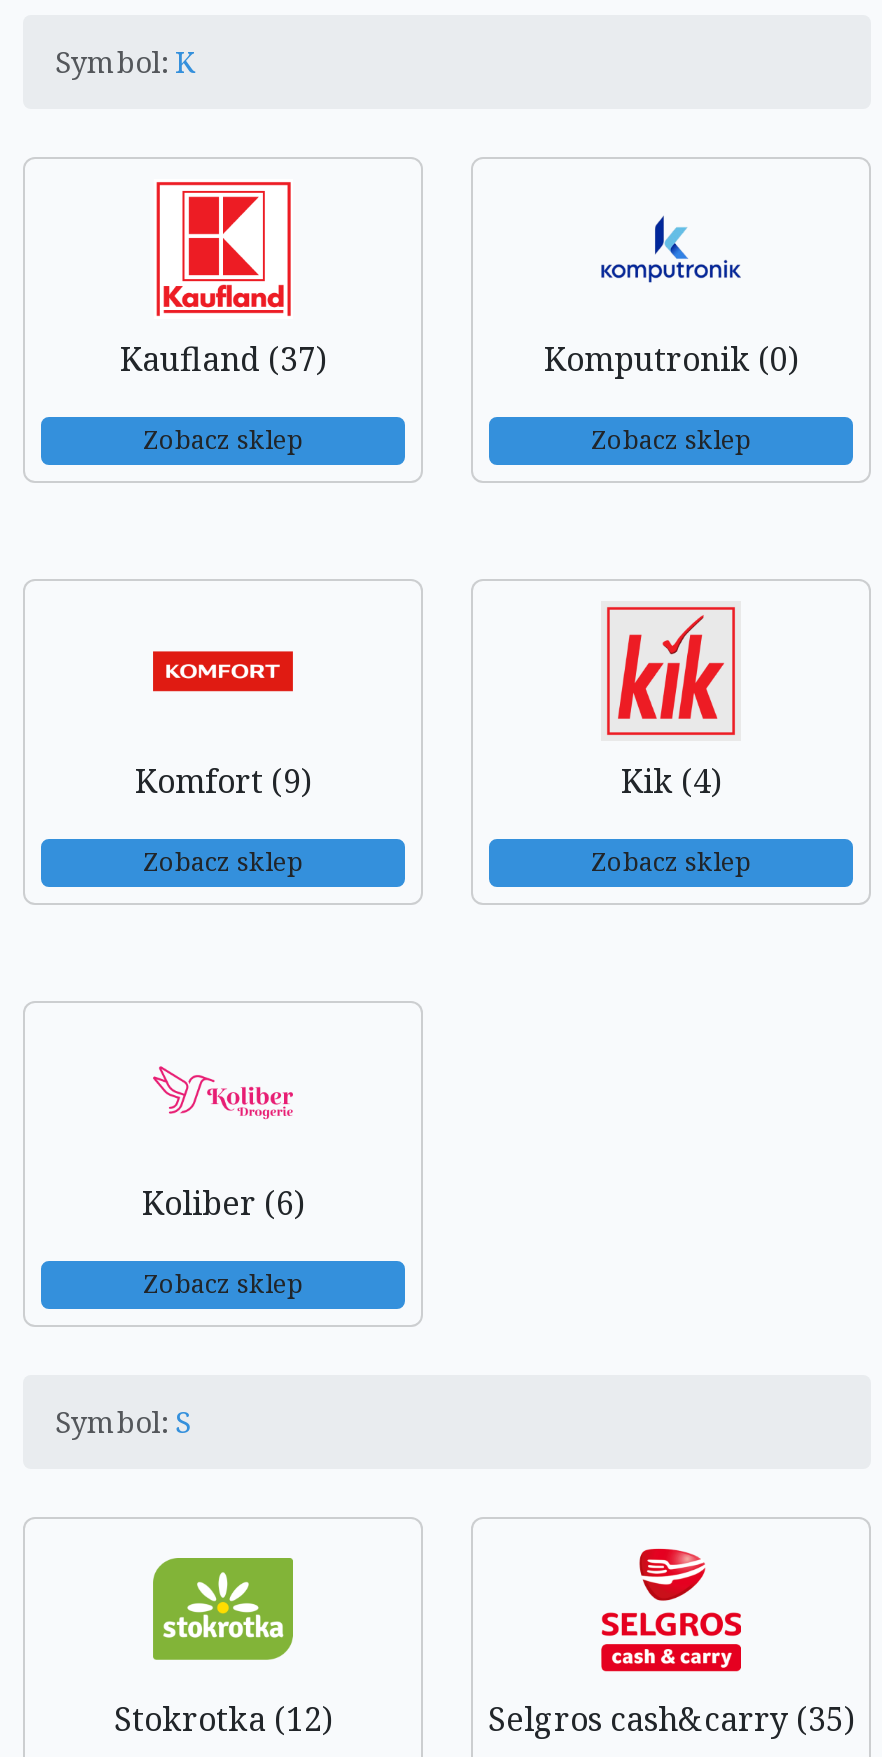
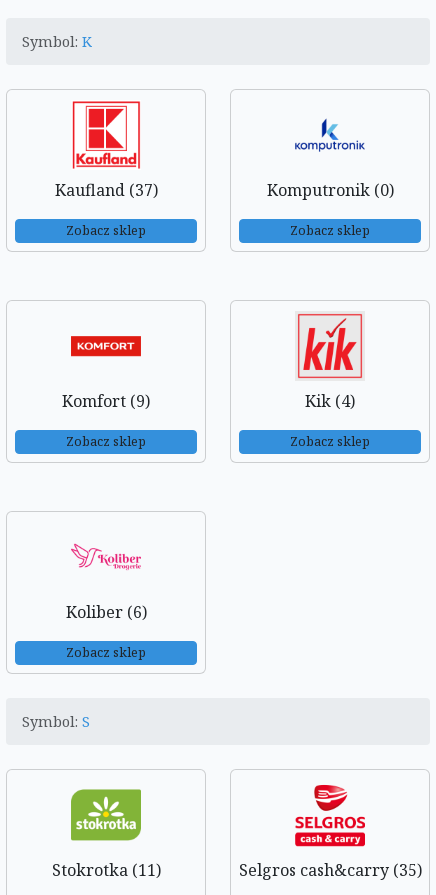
[114,1697,332,1741] Stokrotka (12) -> [51,859,160,881] Stokrotka (11)

